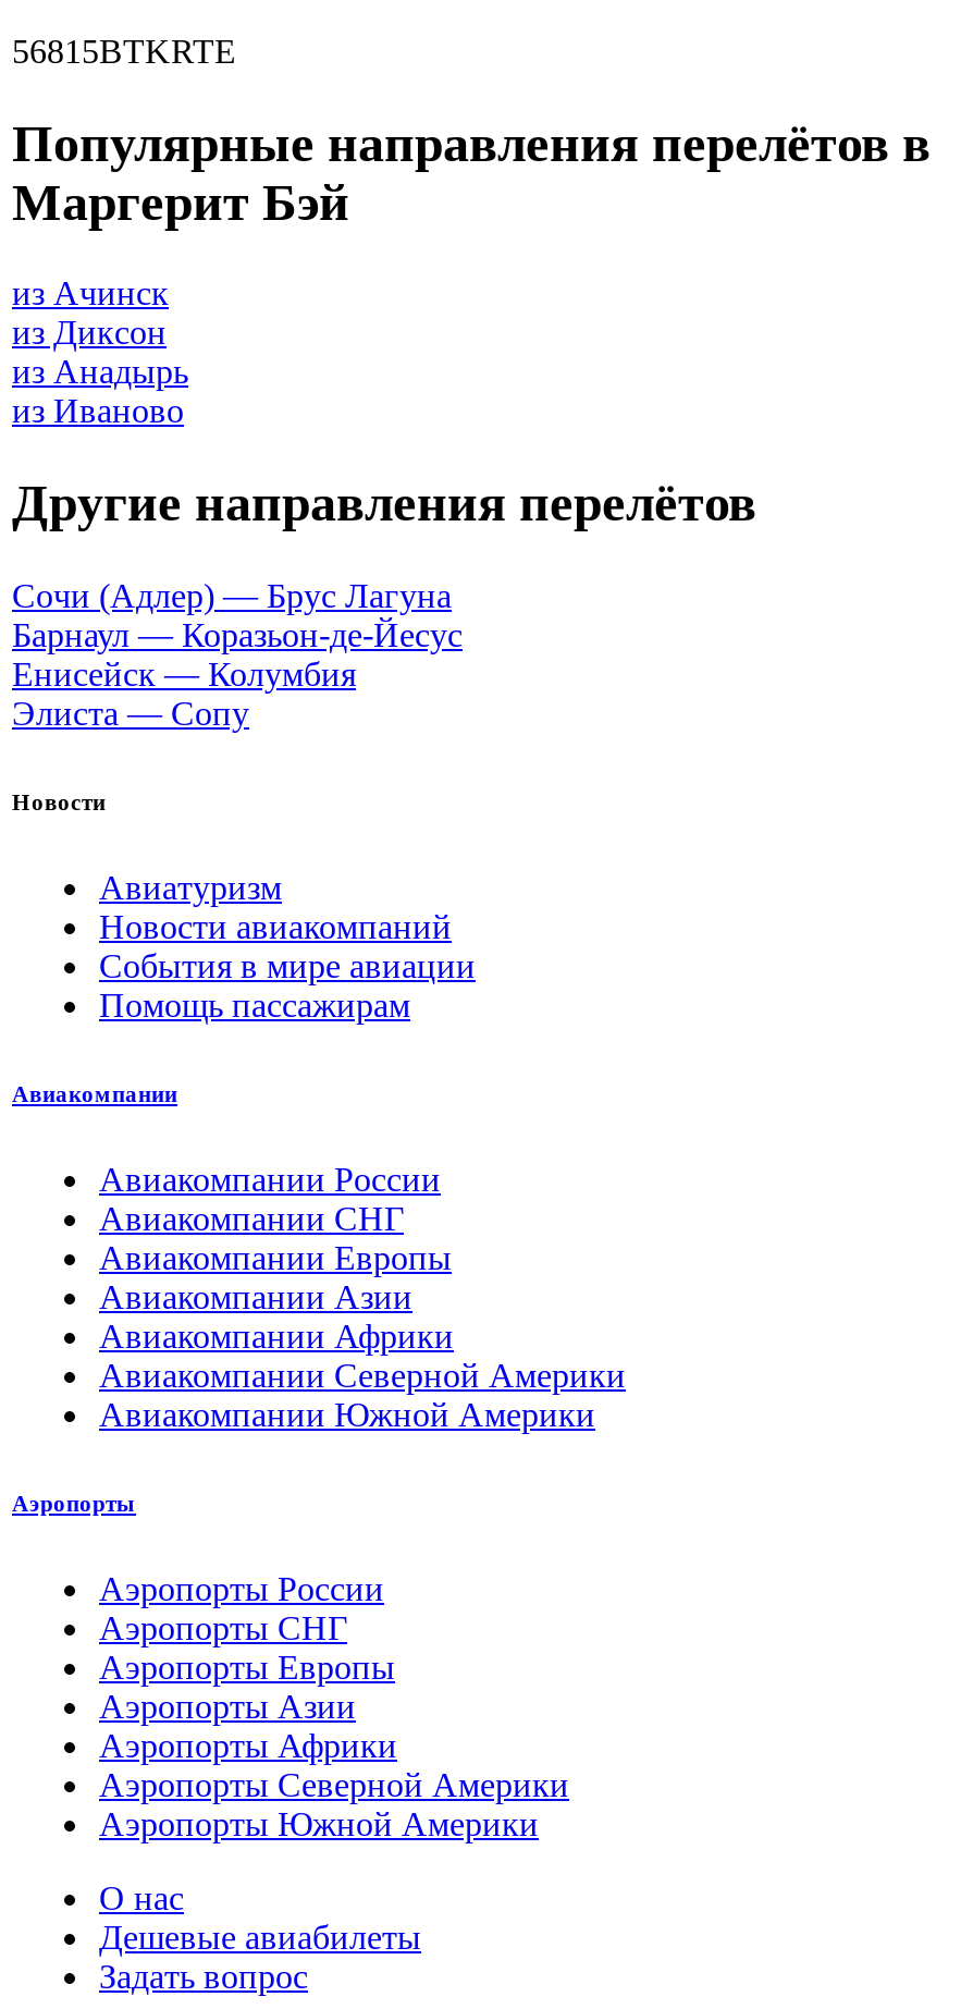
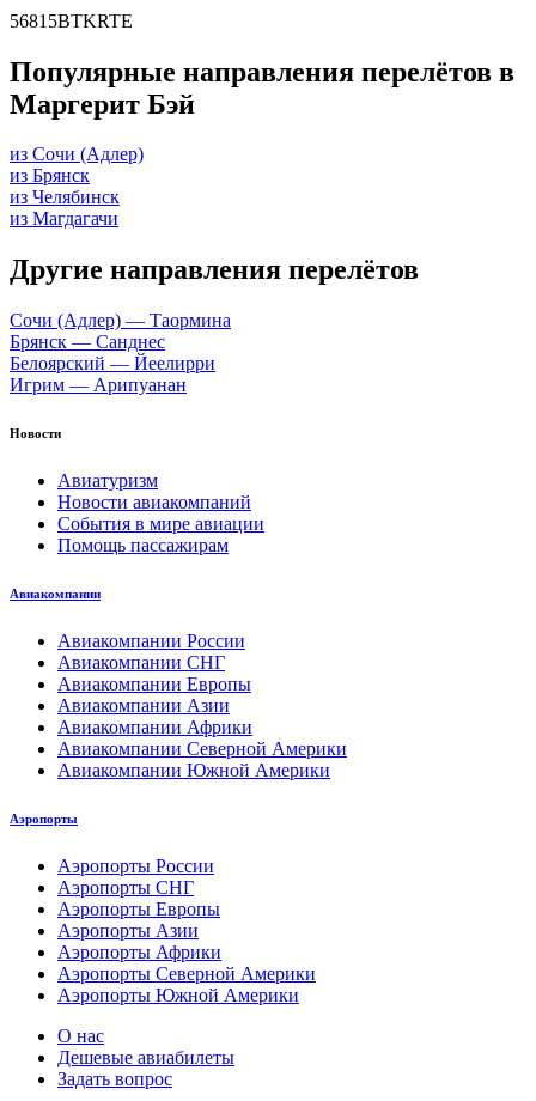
[12,275,188,430] из Ачинск | из Диксон | из Анадырь | из Иваново -> [10,144,144,229] из Сочи (Адлер) | из Брянск | из Челябинск | из Магдагачи
[12,578,463,732] Сочи (Адлер) — Брус Лагуна | Барнаул — Коразьон-де-Йесус | Енисейск — Колумбия | Элиста — Сопу -> [10,310,231,395] Сочи (Адлер) — Таормина | Брянск — Санднес | Белоярский — Йеелирри | Игрим — Арипуанан

